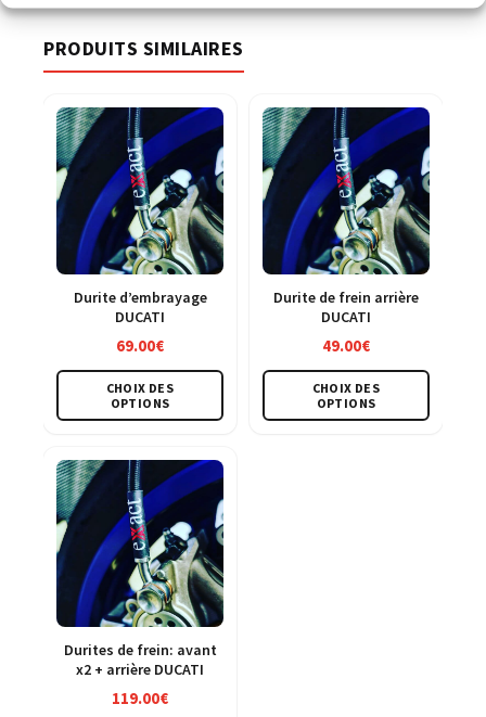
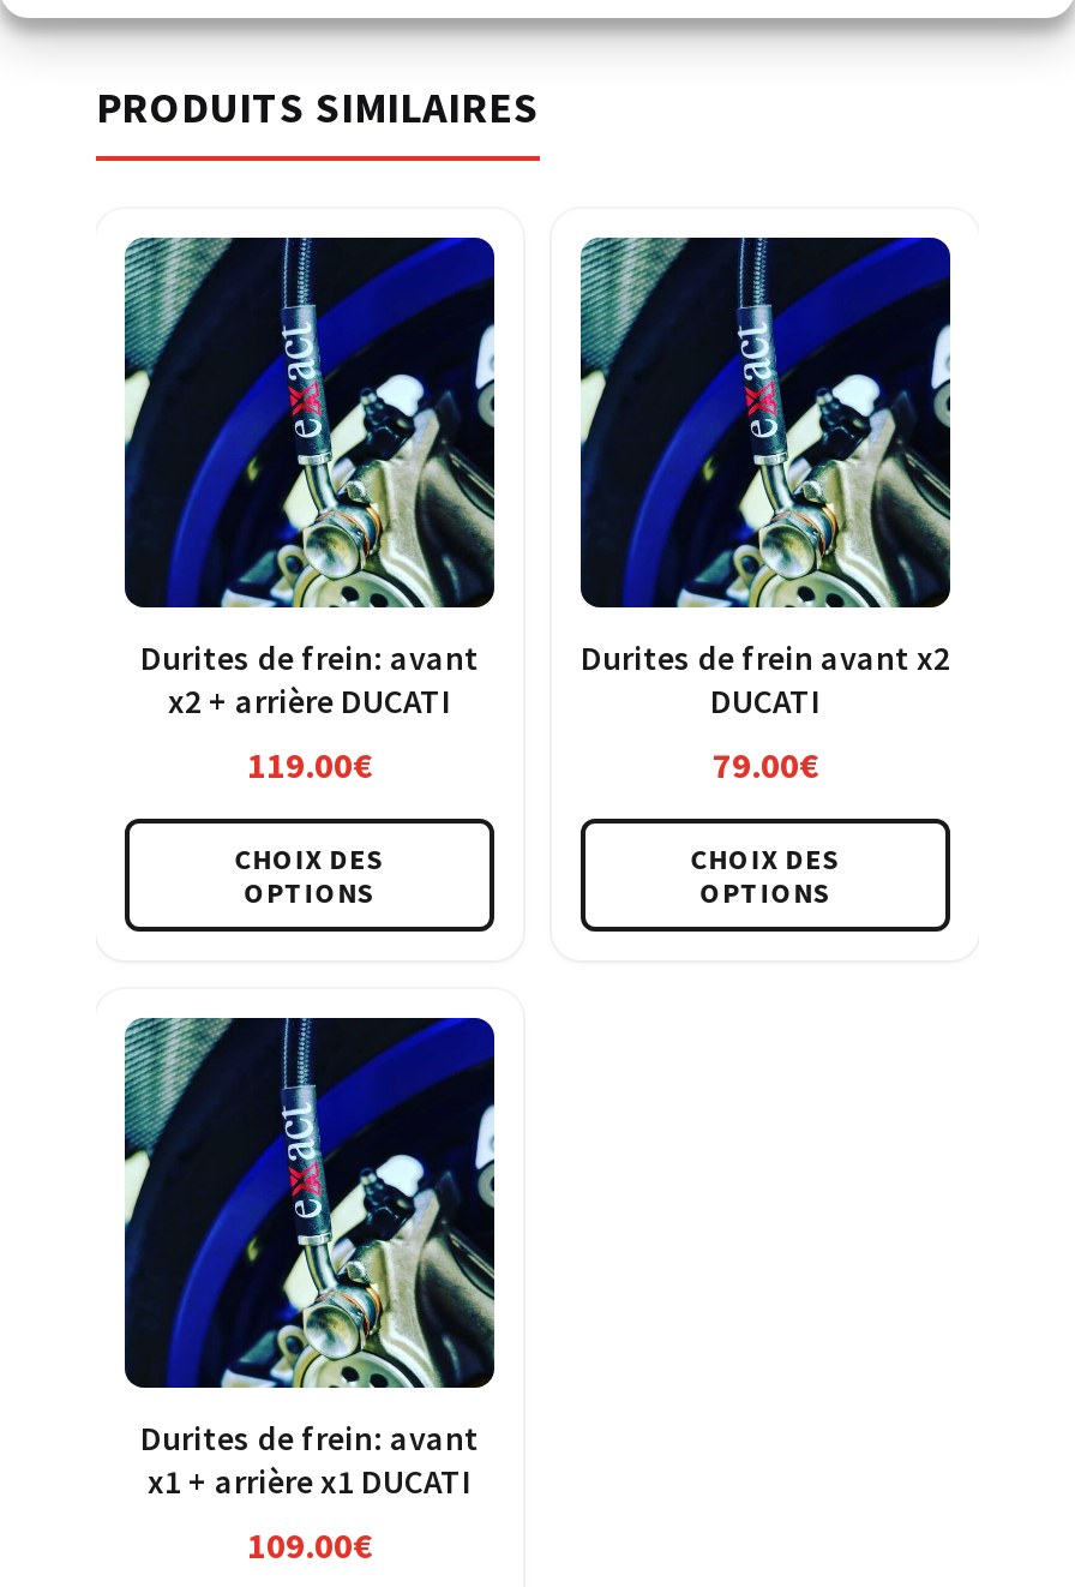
[73,288,207,356] Durite d’embrayage | DUCATI | 69.00€ -> [140,637,479,680] Durites de frein: avant
[273,288,419,307] Durite de frein arrière -> [581,637,950,680] Durites de frein avant x2
[322,335,370,356] 49.00€ -> [713,742,818,788] 79.00€
none -> [148,1460,472,1568] x1 + arrière x1 DUCATI | 109.00€
moved [76,660,204,709] -> [168,680,451,788]: x2 + arrière DUCATI | 119.00€

